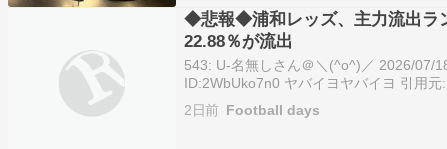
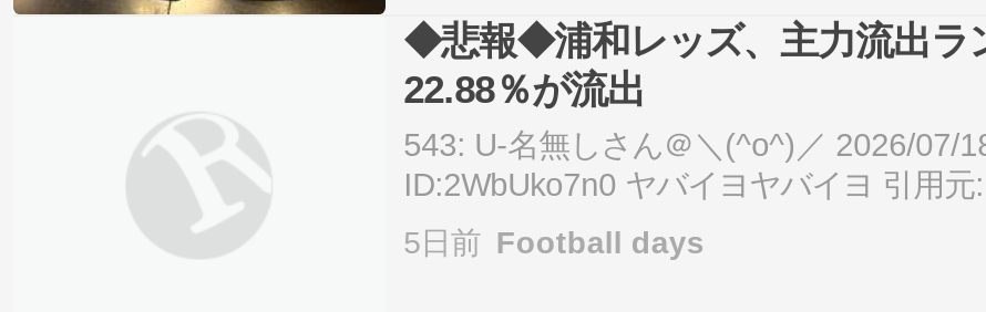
[184,102,320,118] 2日前 Football days -> [404,226,704,261] 5日前 Football days

